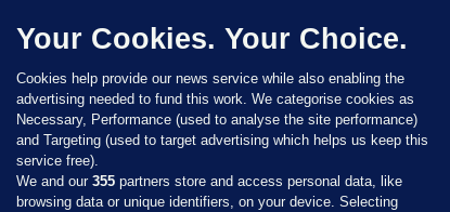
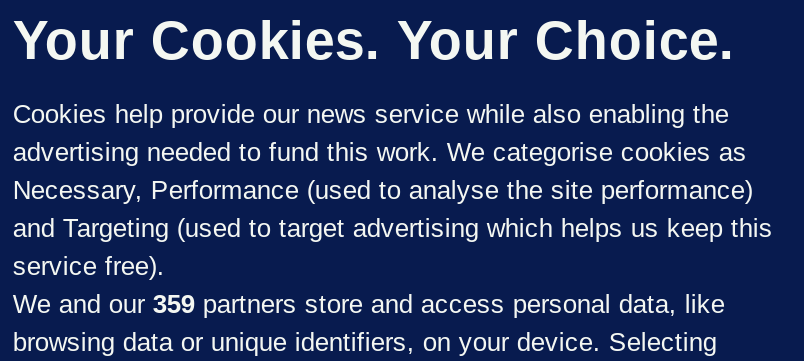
[17,173,403,189] We and our 355 partners store and access personal data, like -> [13,289,725,319] We and our 359 partners store and access personal data, like

